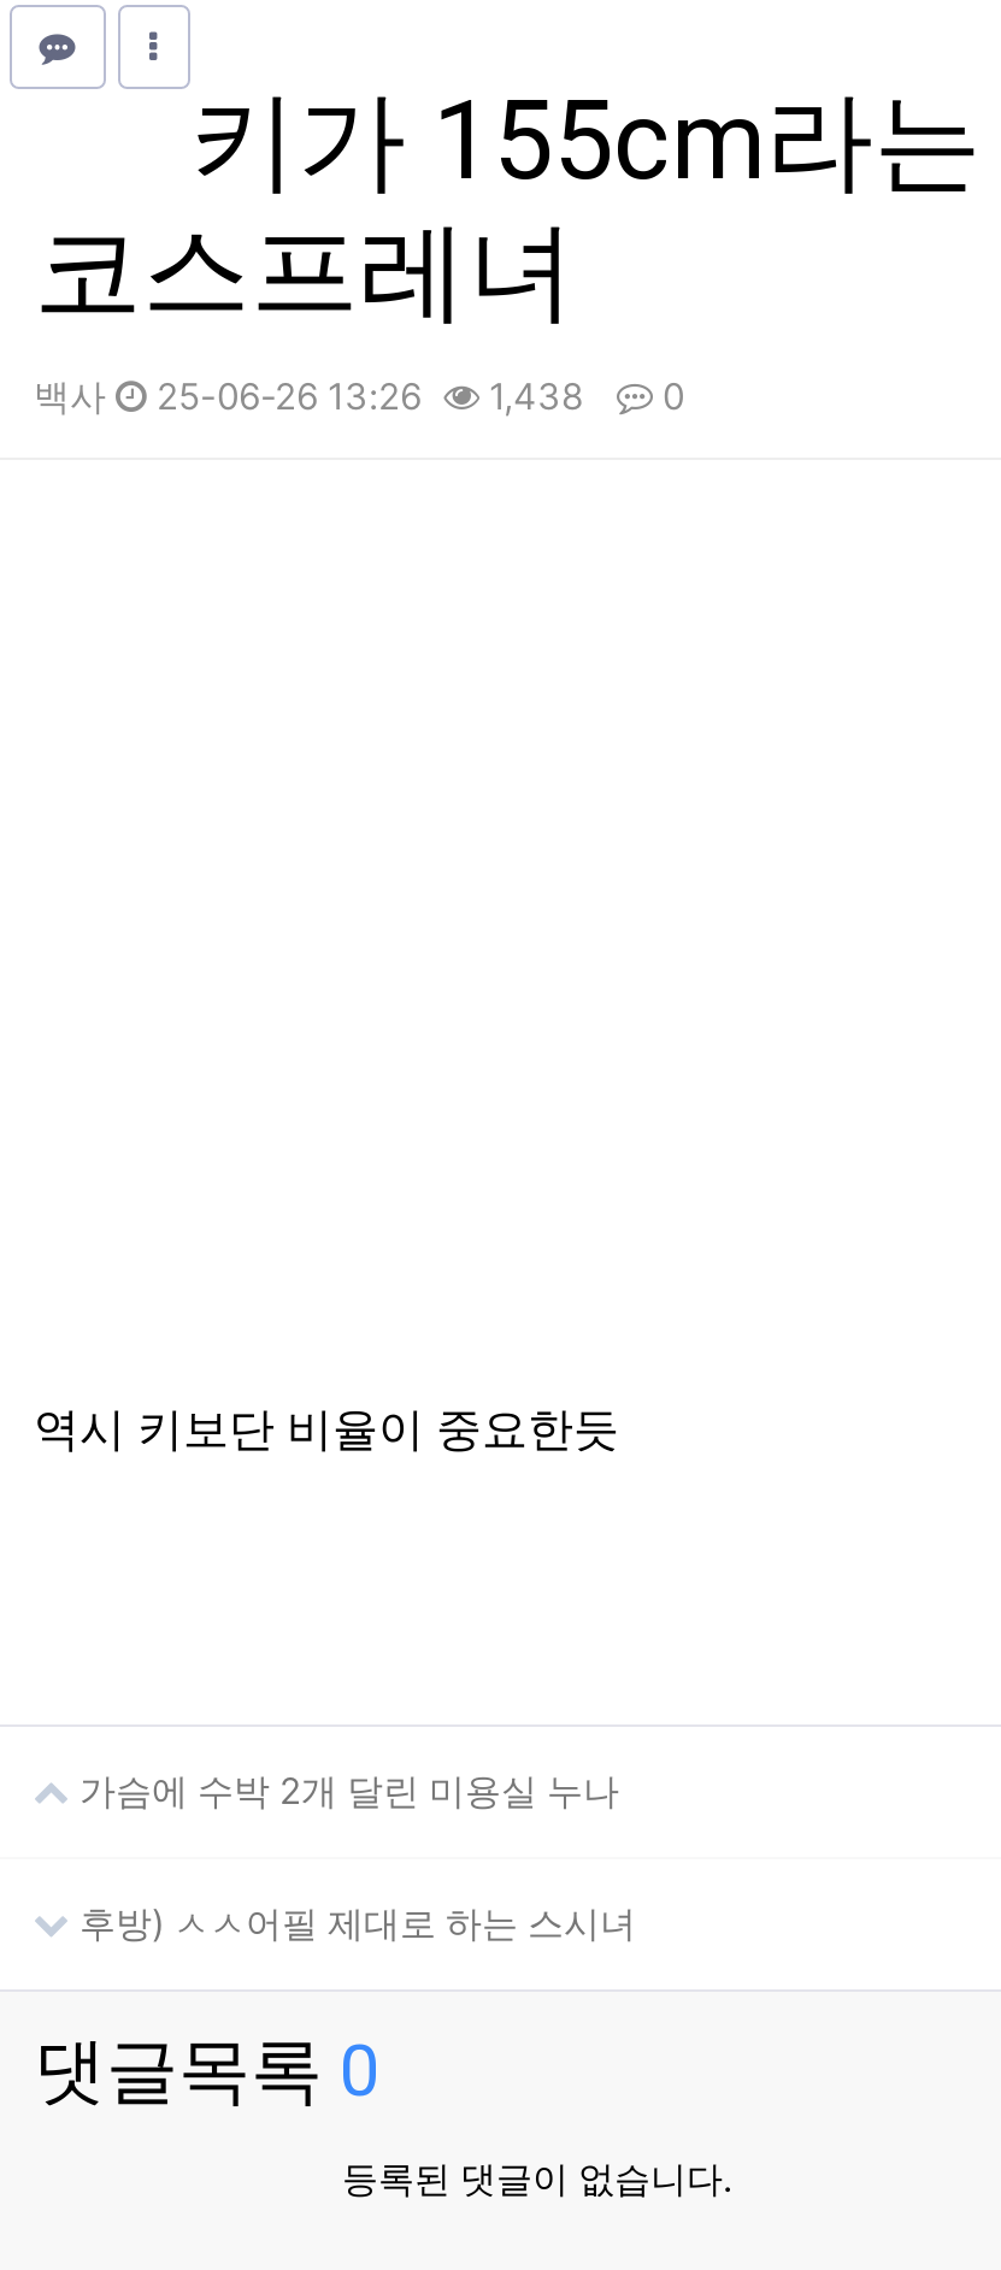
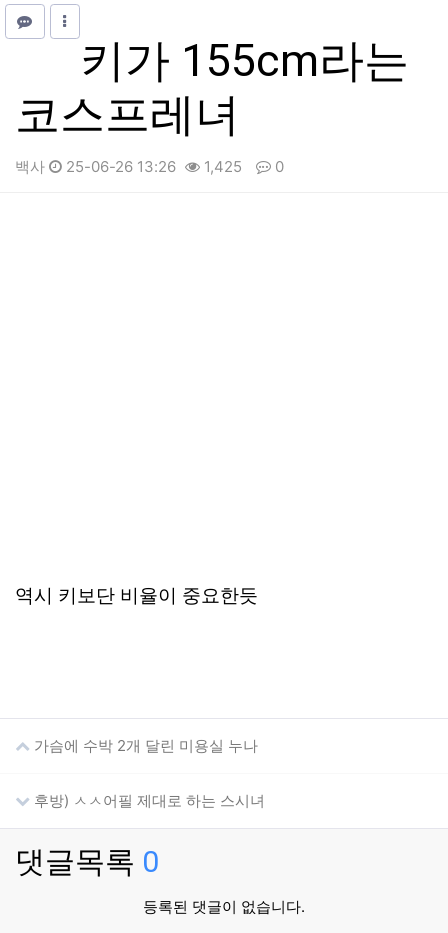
[34,373,684,419] 백사 25-06-26 13:26 1,438 0 -> [15,157,284,176] 백사 25-06-26 13:26 1,425 0

